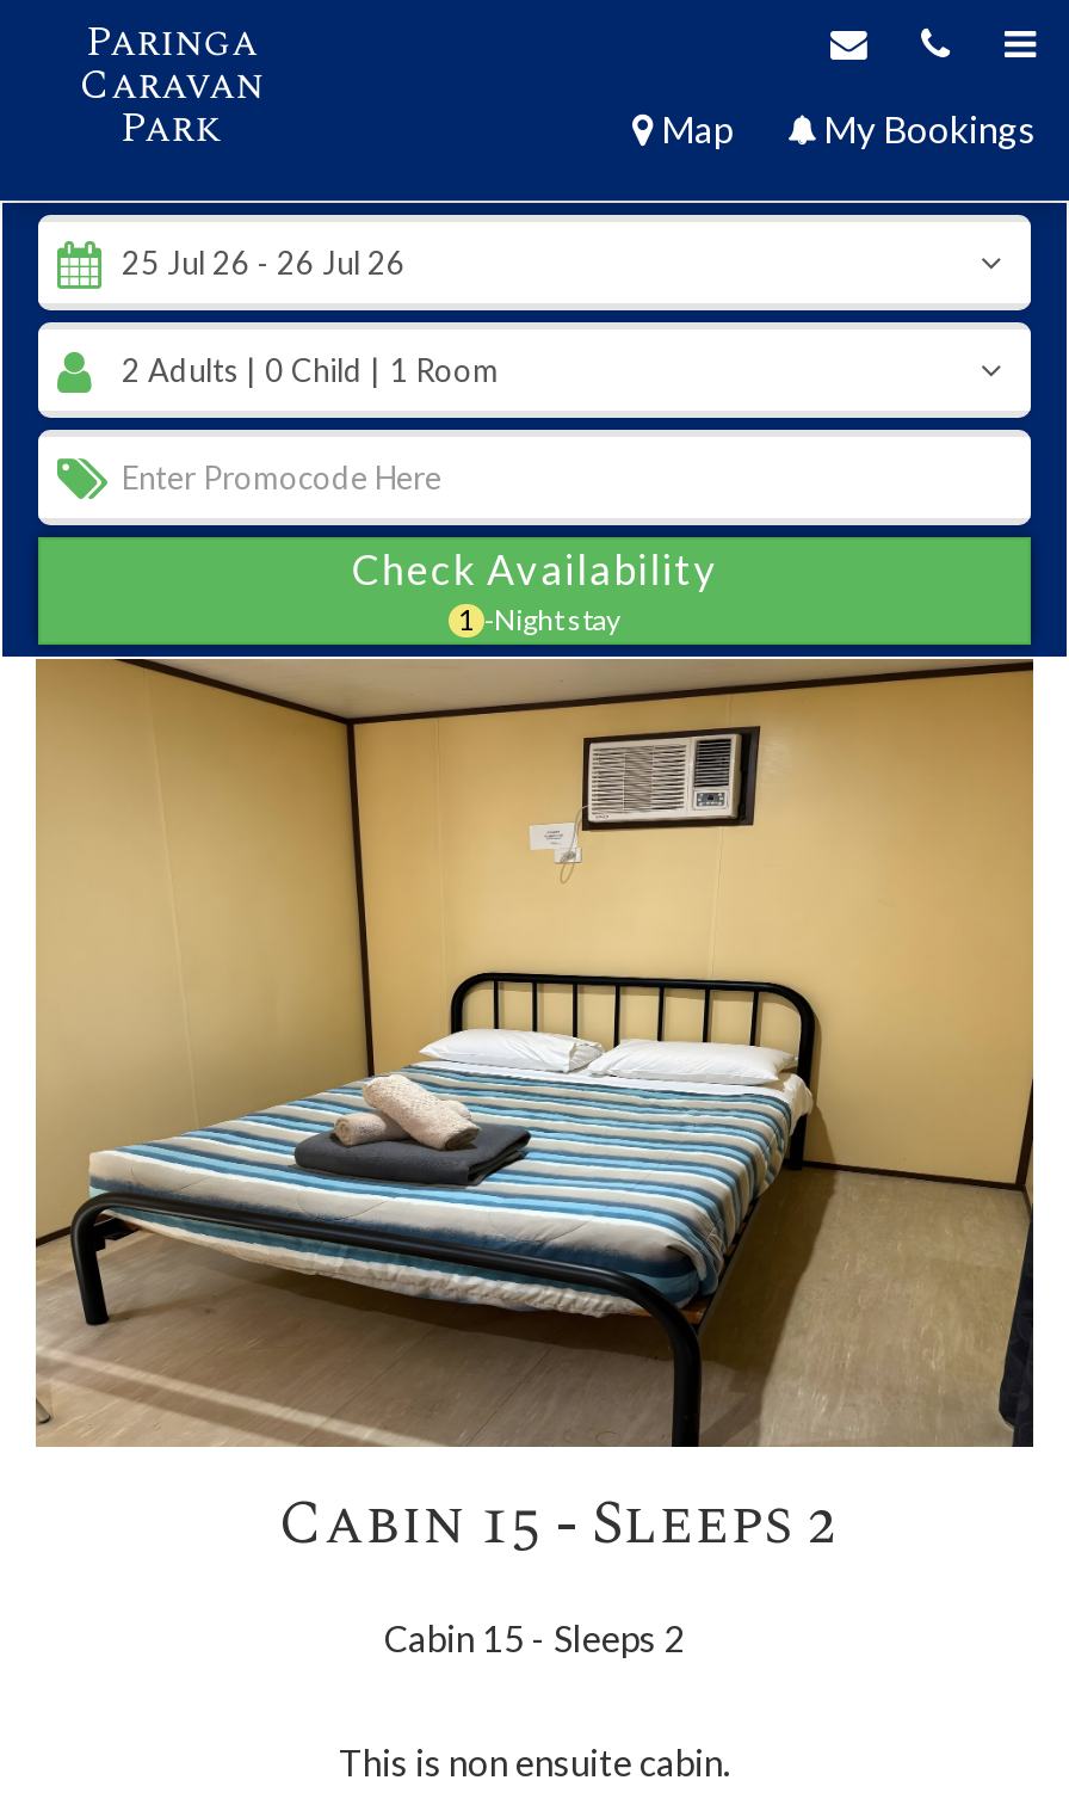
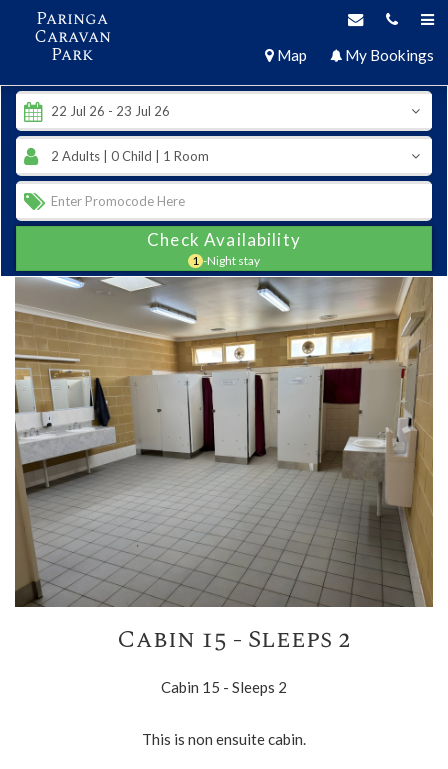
[33,657,1036,1449] [image] -> [15,276,434,608] [image]

